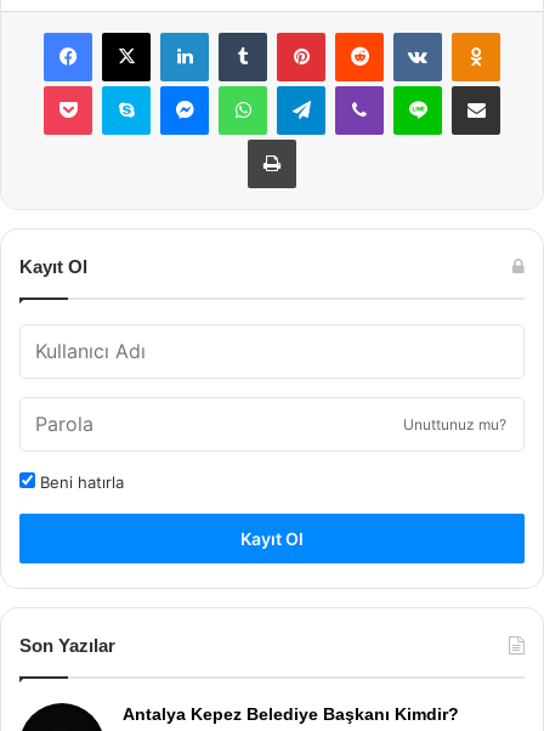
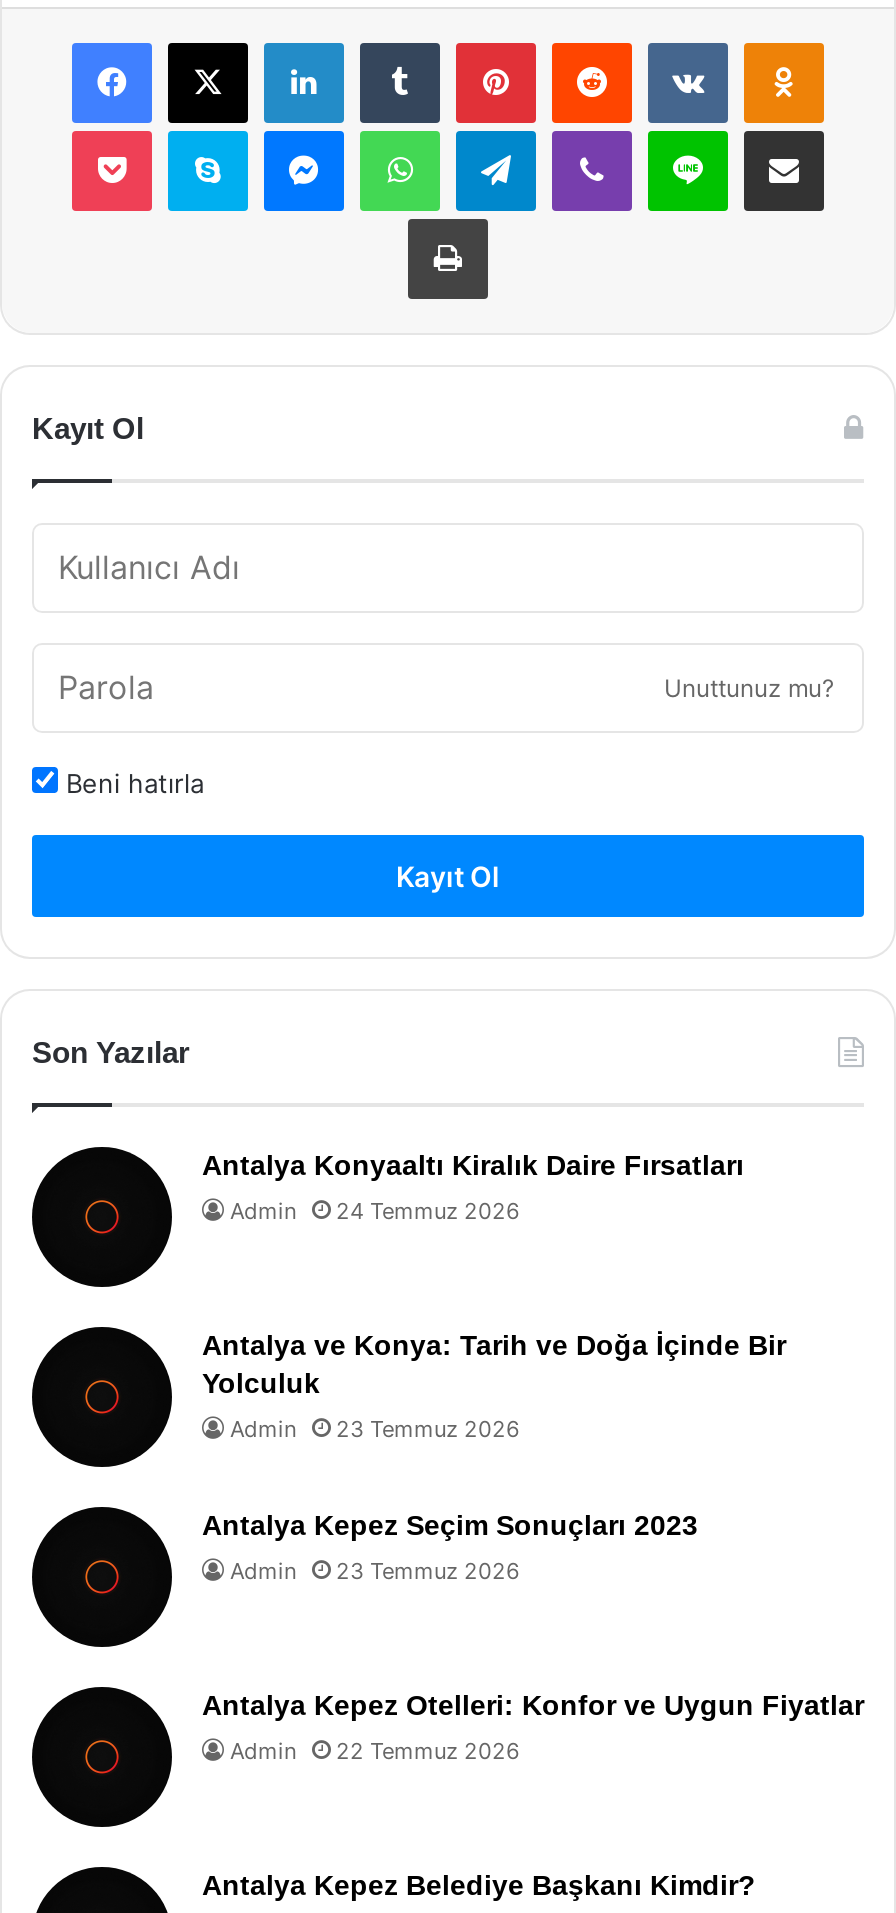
none -> [30,1148,744,1299] [image] | Antalya Konyaaltı Kiralık Daire Fırsatları | Admin | 24 Temmuz 2026
none -> [30,1325,786,1584] [image] | Antalya ve Konya: Tarih ve Doğa İçinde Bir | Yolculuk | Admin | 23 Temmuz 2026 | Antalya Kepez Seçim Sonuçları 2023 | Admin | 23 Temmuz 2026
none -> [30,1487,864,1764] [image] | Antalya Kepez Otelleri: Konfor ve Uygun Fiyatlar | Admin | 22 Temmuz 2026
none -> [30,1685,174,1827] [image]

